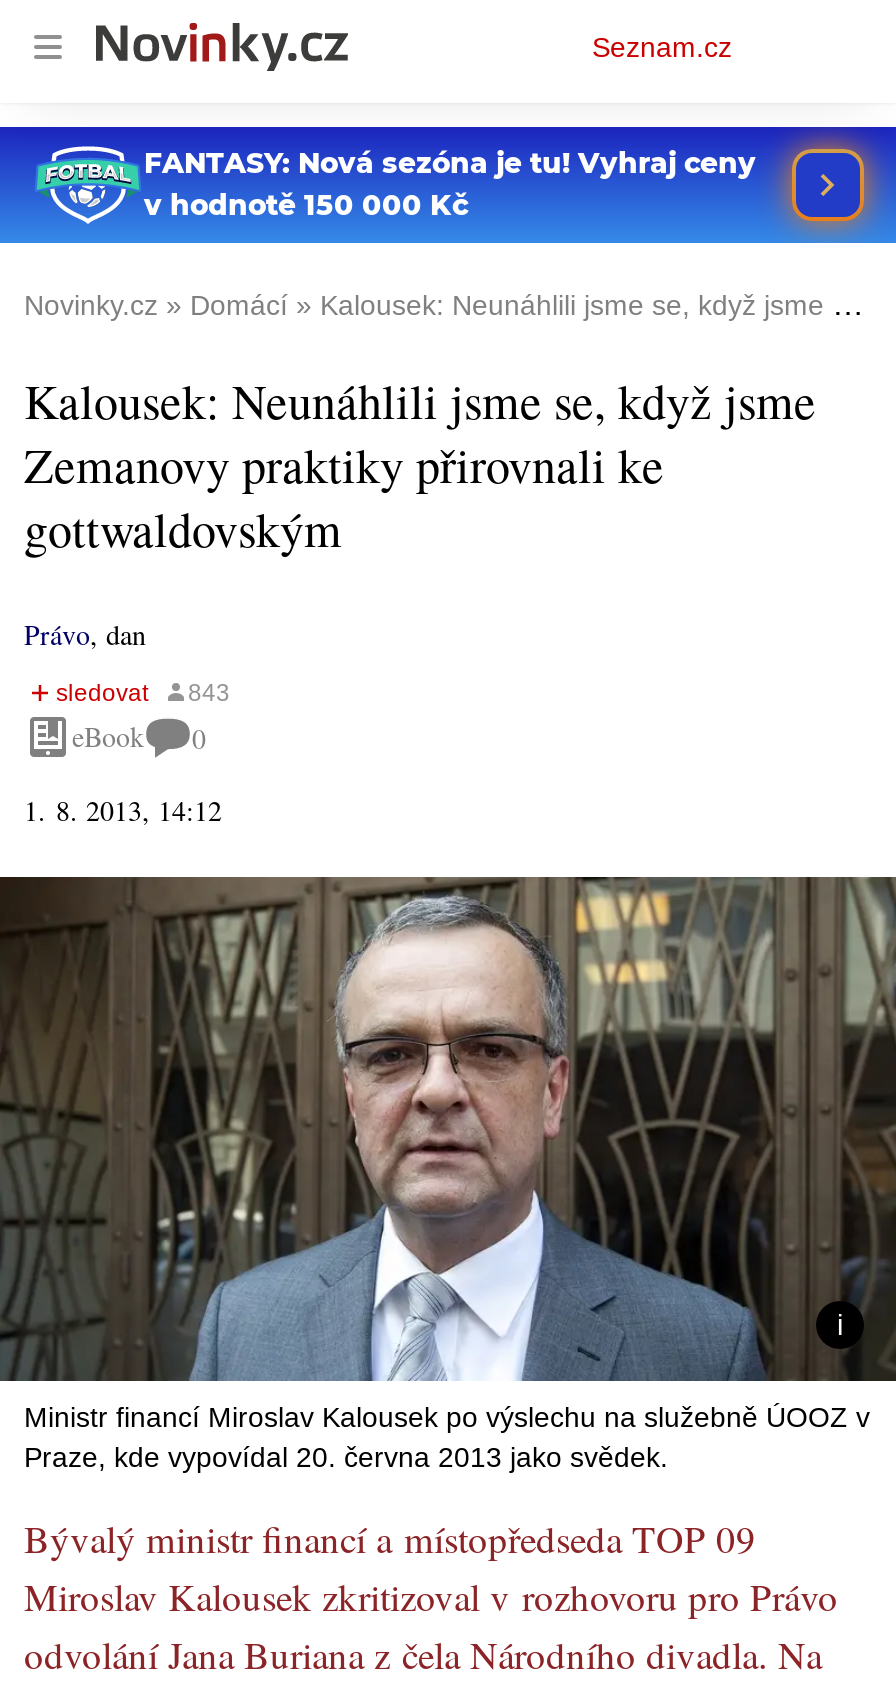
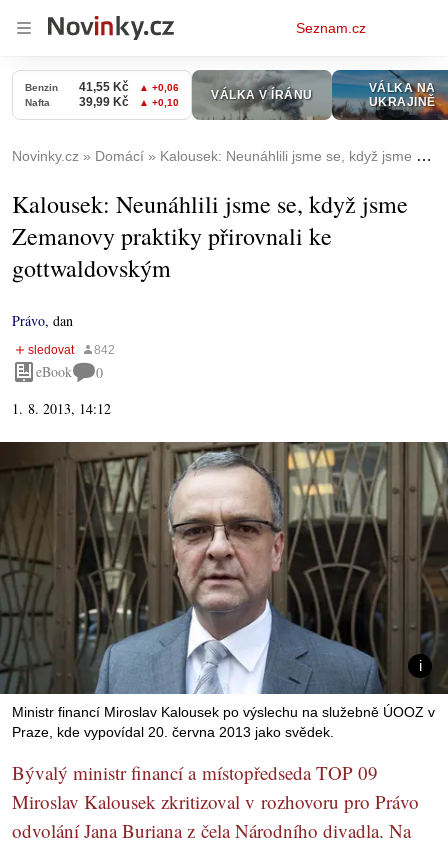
[6,125,890,245] [image] -> [3,68,445,125] [image]

